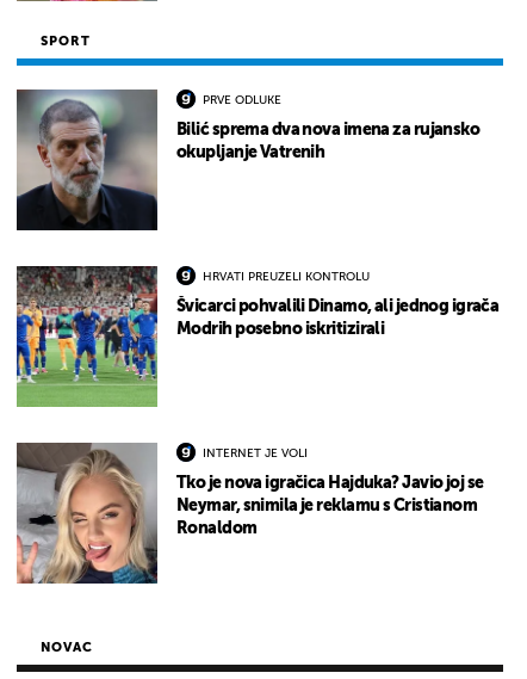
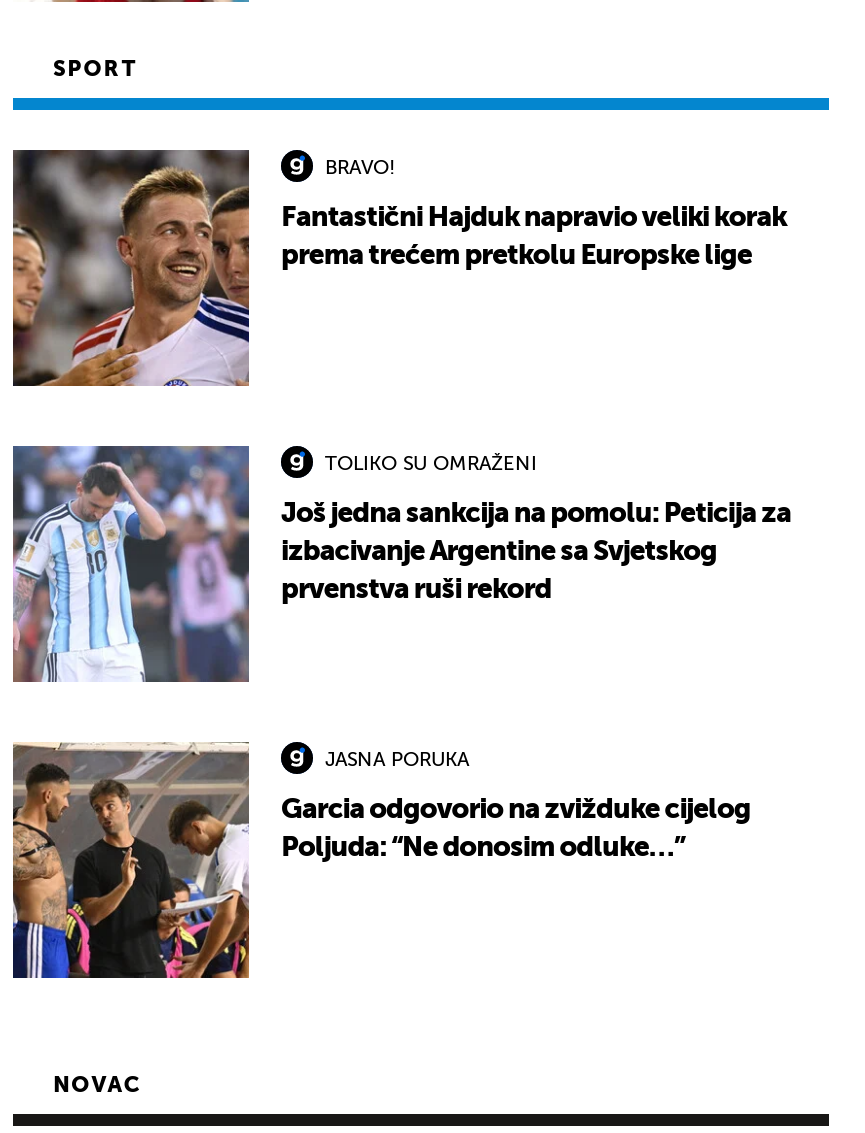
[15,88,480,232] [image] | Bilić sprema dva nova imena za rujansko | okupljanje Vatrenih -> [13,148,786,388] [image] | Fantastični Hajduk napravio veliki korak | prema trećem pretkolu Europske lige
[203,95,281,106] PRVE ODLUKE -> [325,158,395,178] BRAVO!
[15,265,499,408] [image] | Švicarci pohvalili Dinamo, ali jednog igrača | Modrih posebno iskritizirali -> [11,444,791,684] [image] | Još jedna sankcija na pomolu: Peticija za | izbacivanje Argentine sa Svjetskog | prvenstva ruši rekord
[203,271,370,283] HRVATI PREUZELI KONTROLU -> [325,454,537,474] TOLIKO SU OMRAŽENI
[15,442,483,585] [image] | Tko je nova igračica Hajduka? Javio joj se | Neymar, snimila je reklamu s Cristianom | Ronaldom -> [11,742,751,980] [image] | Garcia odgovorio na zvižduke cijelog | Poljuda: “Ne donosim odluke…”
[203,448,308,460] INTERNET JE VOLI -> [325,750,469,770] JASNA PORUKA

